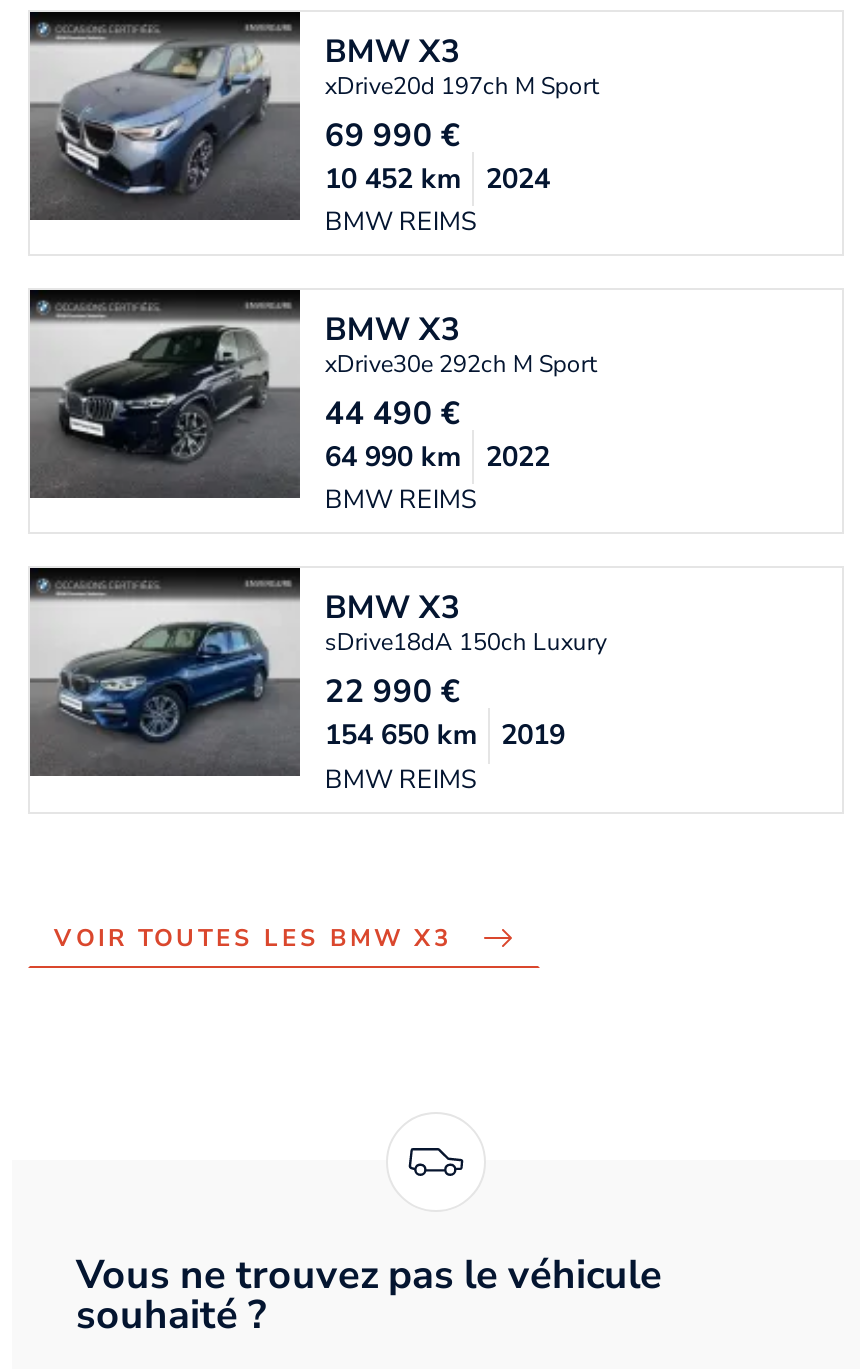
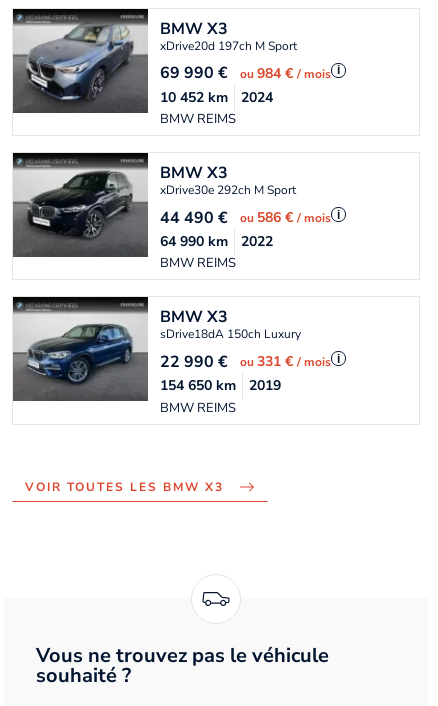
none -> [240,63,340,83] ou 984 €/ mois i
none -> [240,208,340,227] ou 586 €/ mois i
none -> [240,352,340,371] ou 331 €/ mois i

